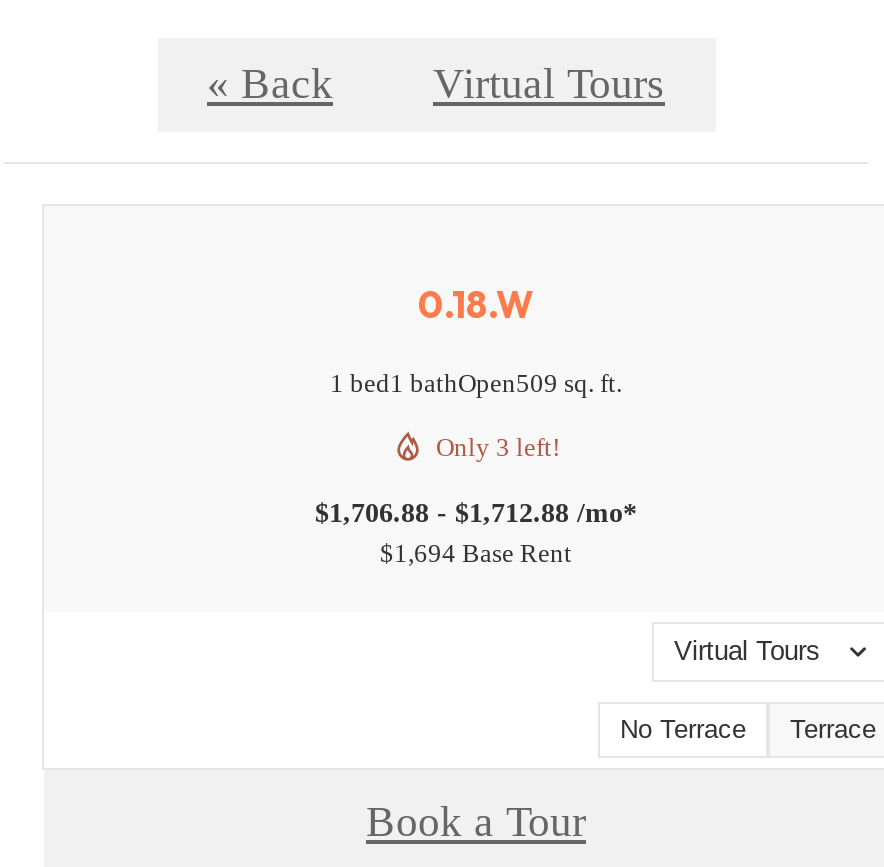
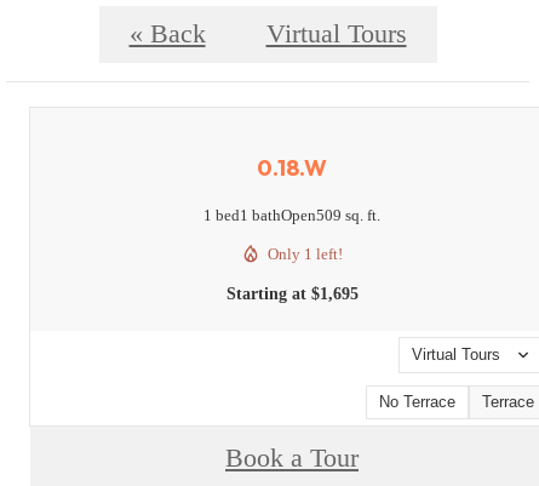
[436,431,560,461] Only 3 left! -> [268,244,343,263] Only 1 left!
[315,497,637,567] $1,706.88 - $1,712.88 /mo* | $1,694 Base Rent -> [226,284,358,303] Starting at $1,695

